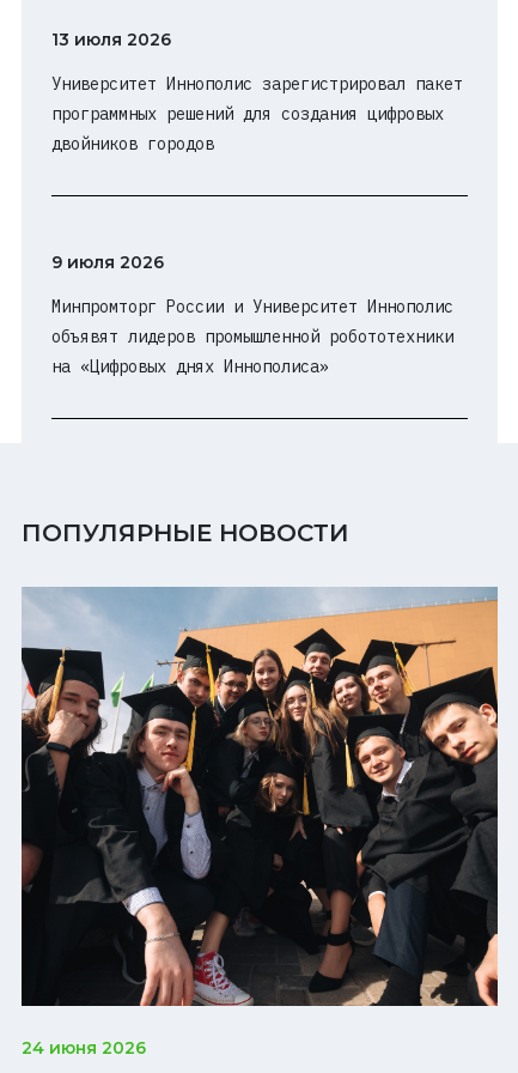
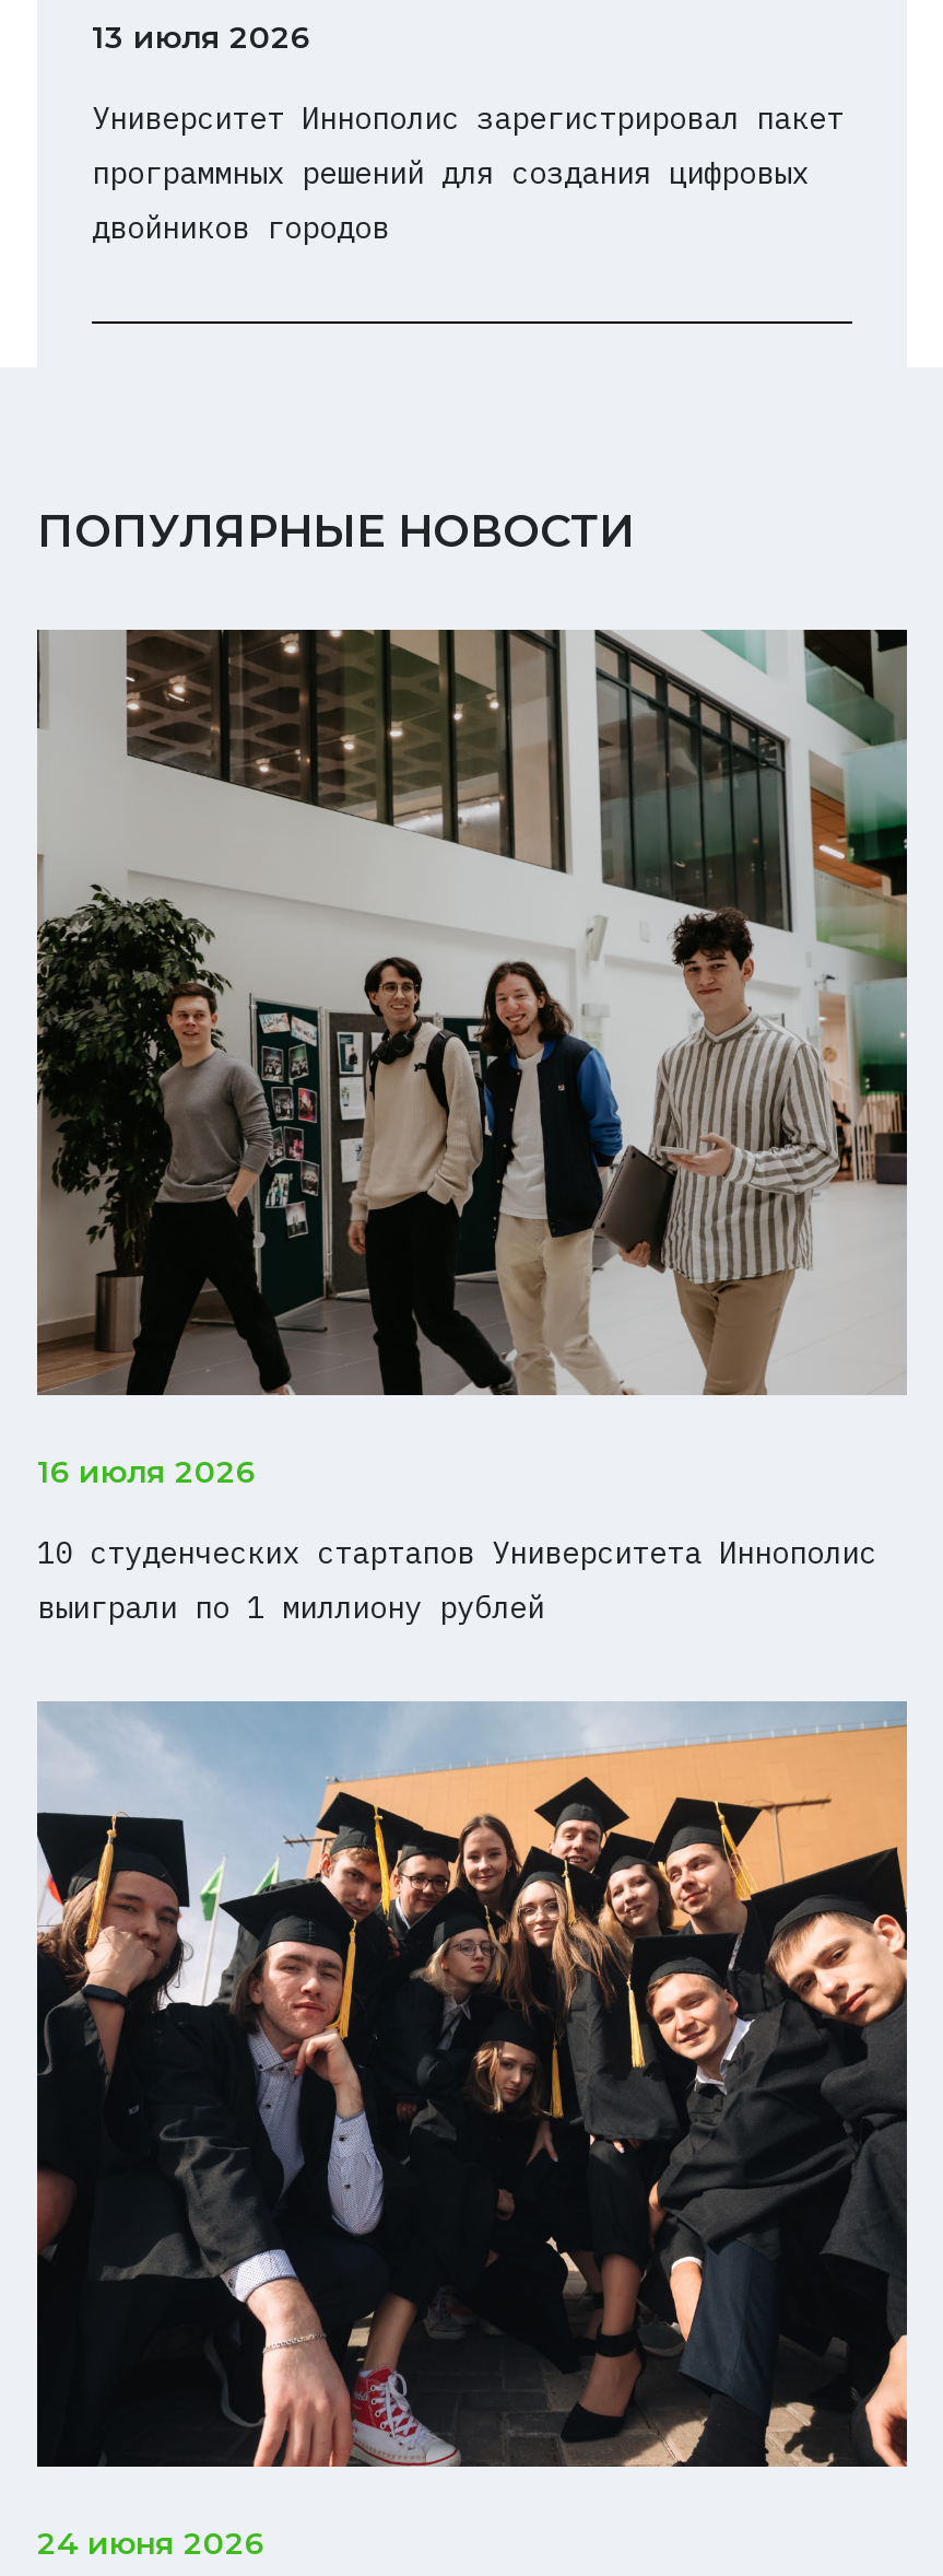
[51,252,453,378] 9 июля 2026 | Минпромторг России и Университет Иннополис | объявят лидеров промышленной робототехники | на «Цифровых днях Иннополиса» -> none
moved [22,519,348,548] -> [37,506,634,558]: ПОПУЛЯРНЫЕ НОВОСТИ
none -> [35,628,909,1628] [image] | 16 июля 2026 | 10 студенческих стартапов Университета Иннополис | выиграли по 1 миллиону рублей

